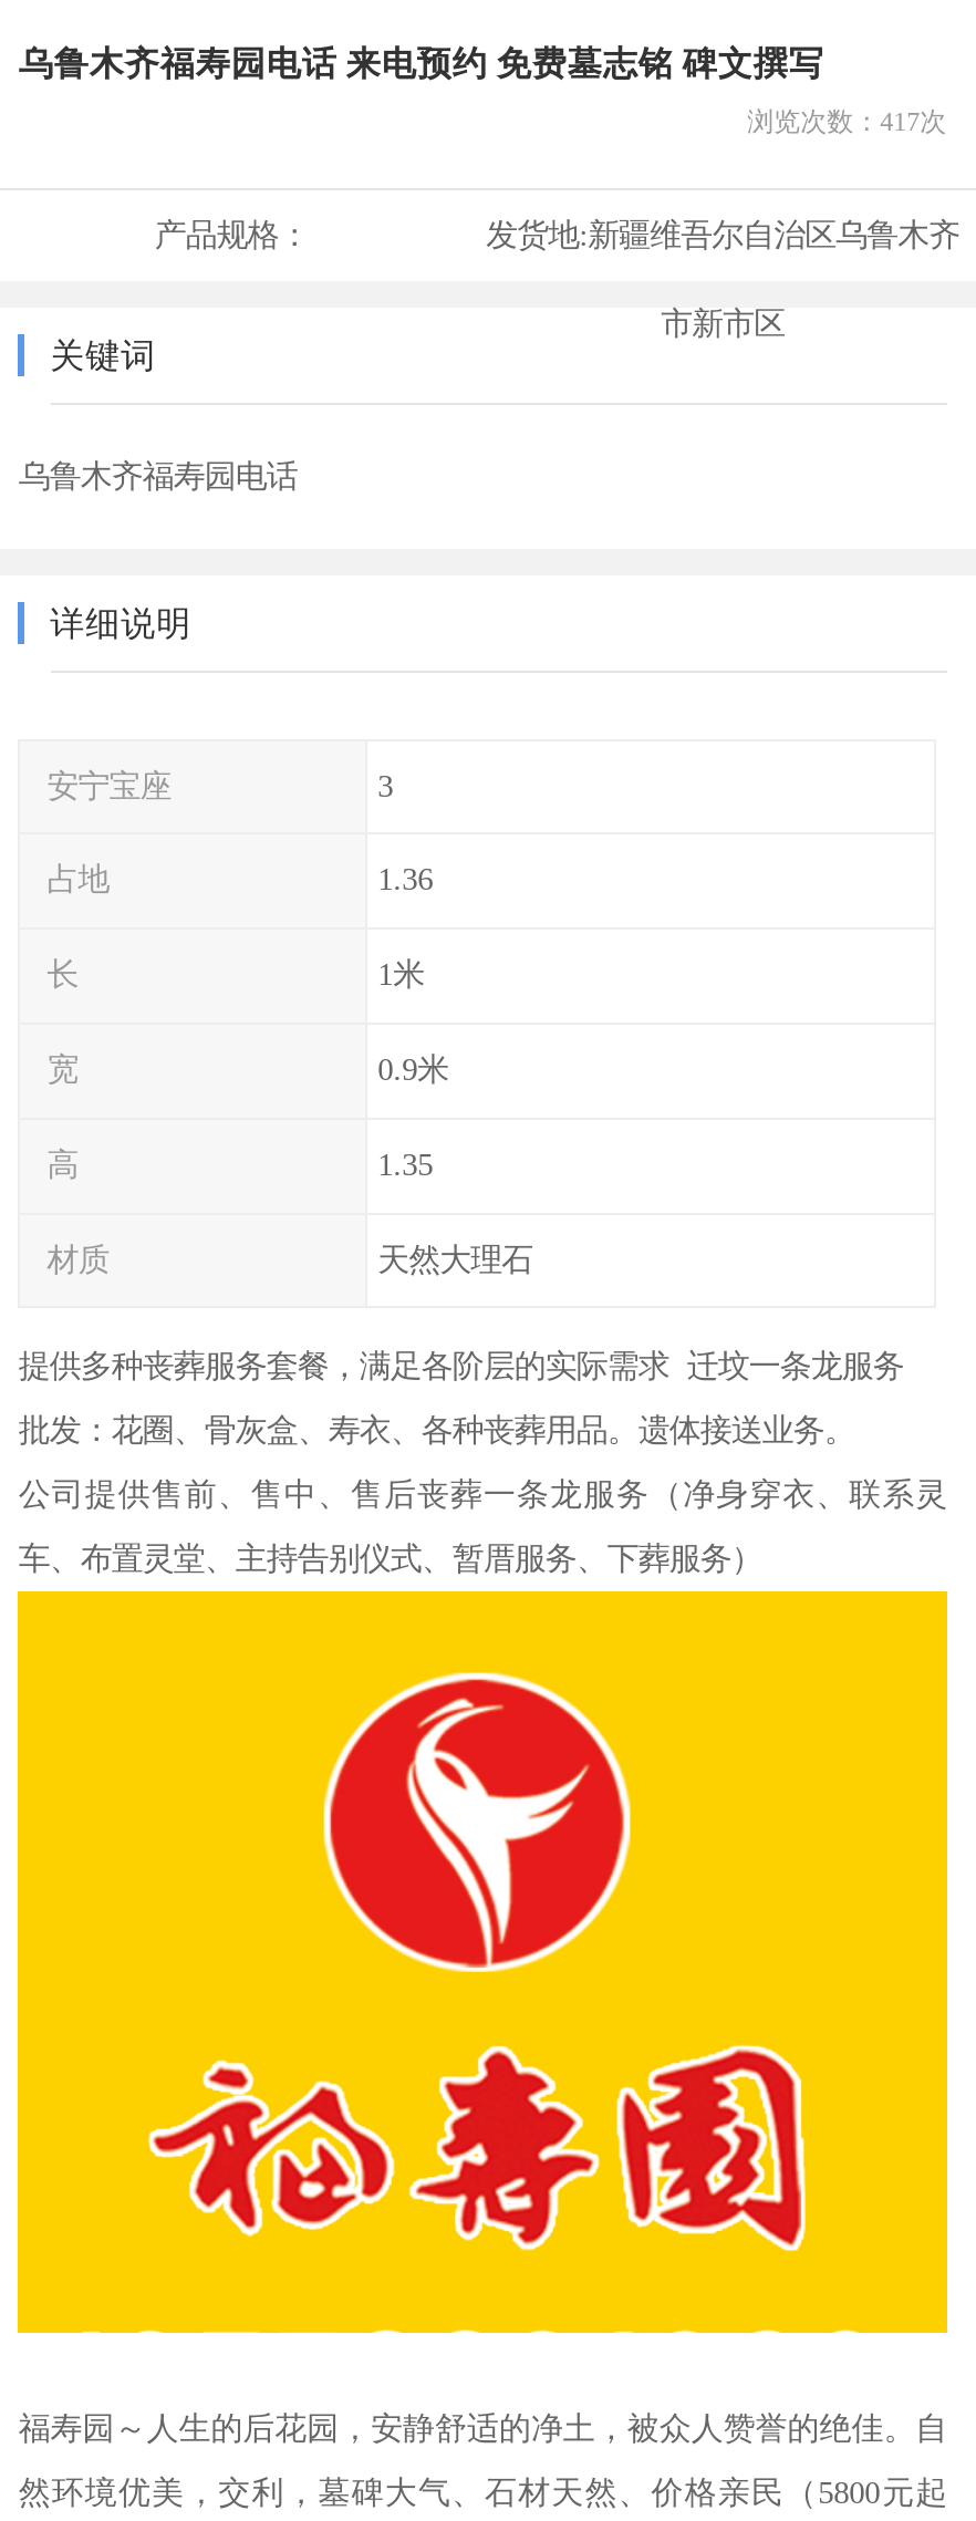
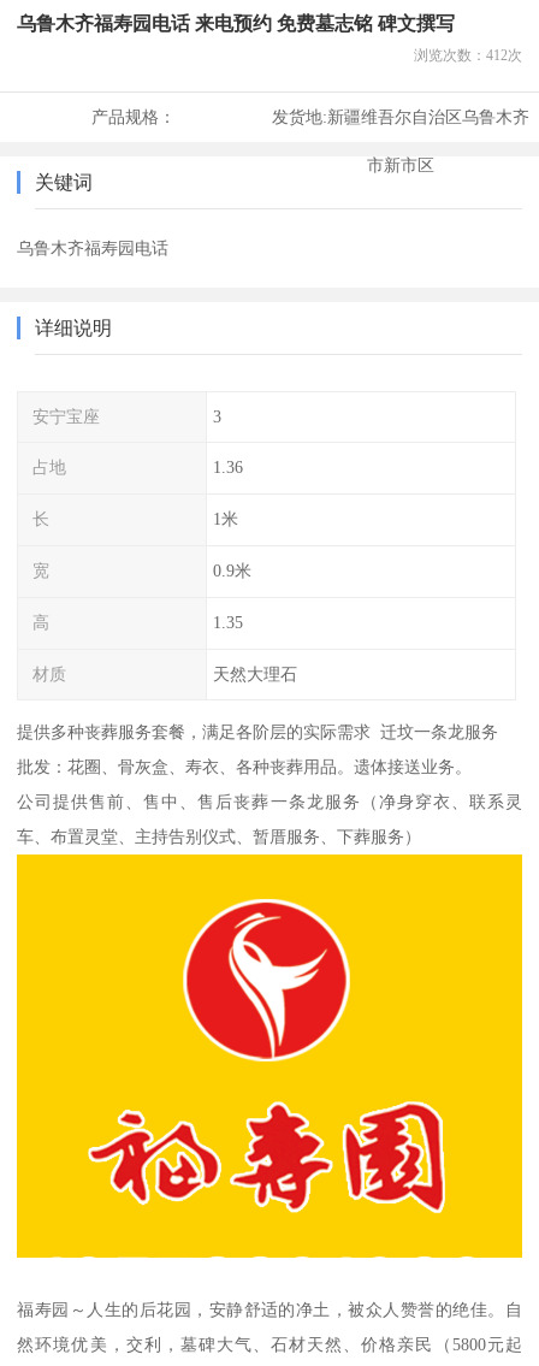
[747,105,947,136] 浏览次数：417次 -> [414,46,522,63] 浏览次数：412次

